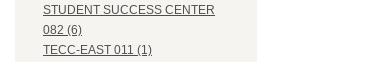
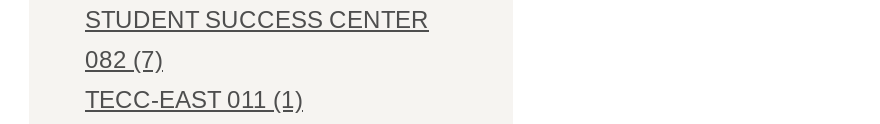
[43,23,82,37] 082 (6) -> [85,47,163,75] 082 (7)

